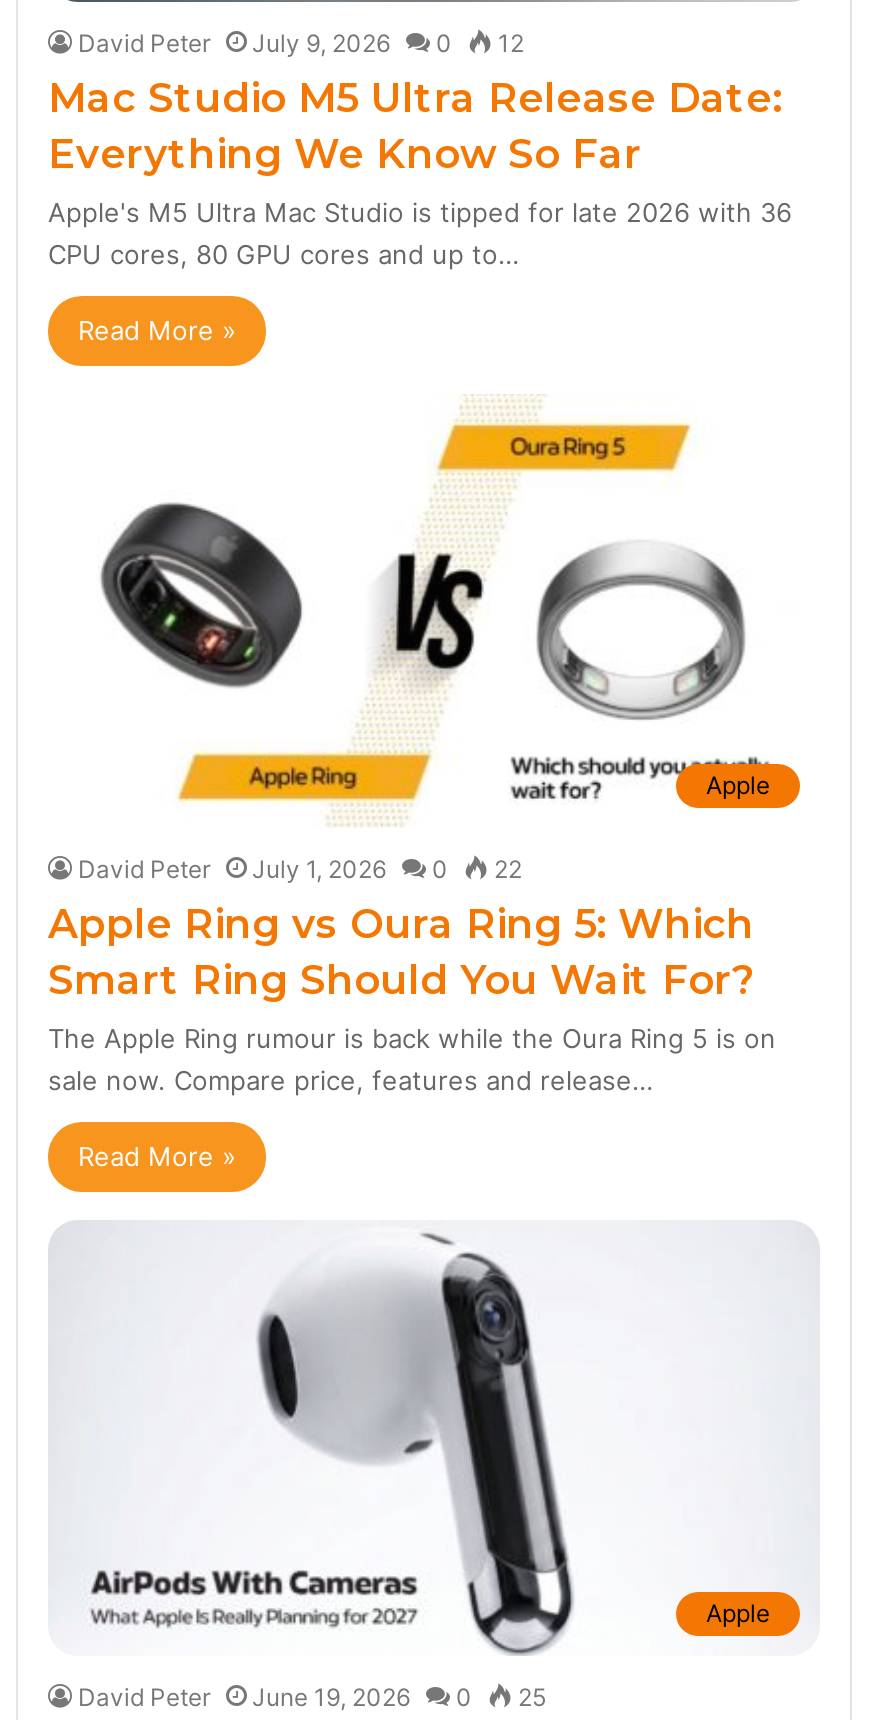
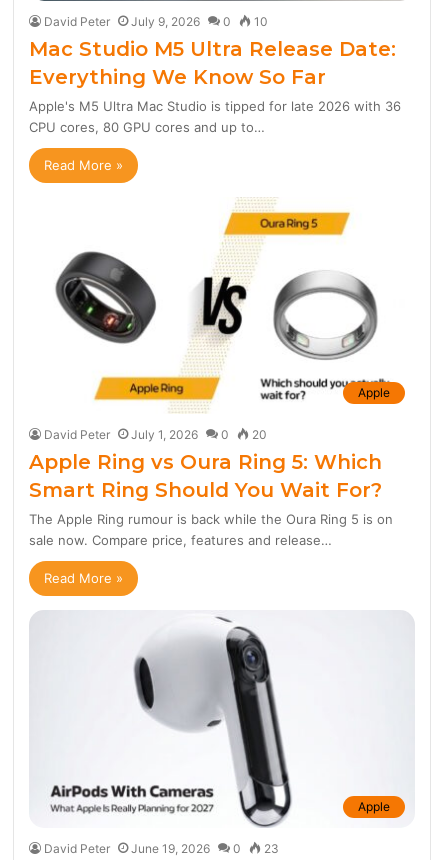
[78,27,524,57] David Peter July 9, 2026 0 12 -> [44,13,268,28] David Peter July 9, 2026 0 10
[78,855,522,885] David Peter July 1, 2026 0 22 -> [44,427,267,442] David Peter July 1, 2026 0 20
[78,1682,546,1712] David Peter June 19, 2026 0 25 -> [44,841,279,856] David Peter June 19, 2026 0 23

